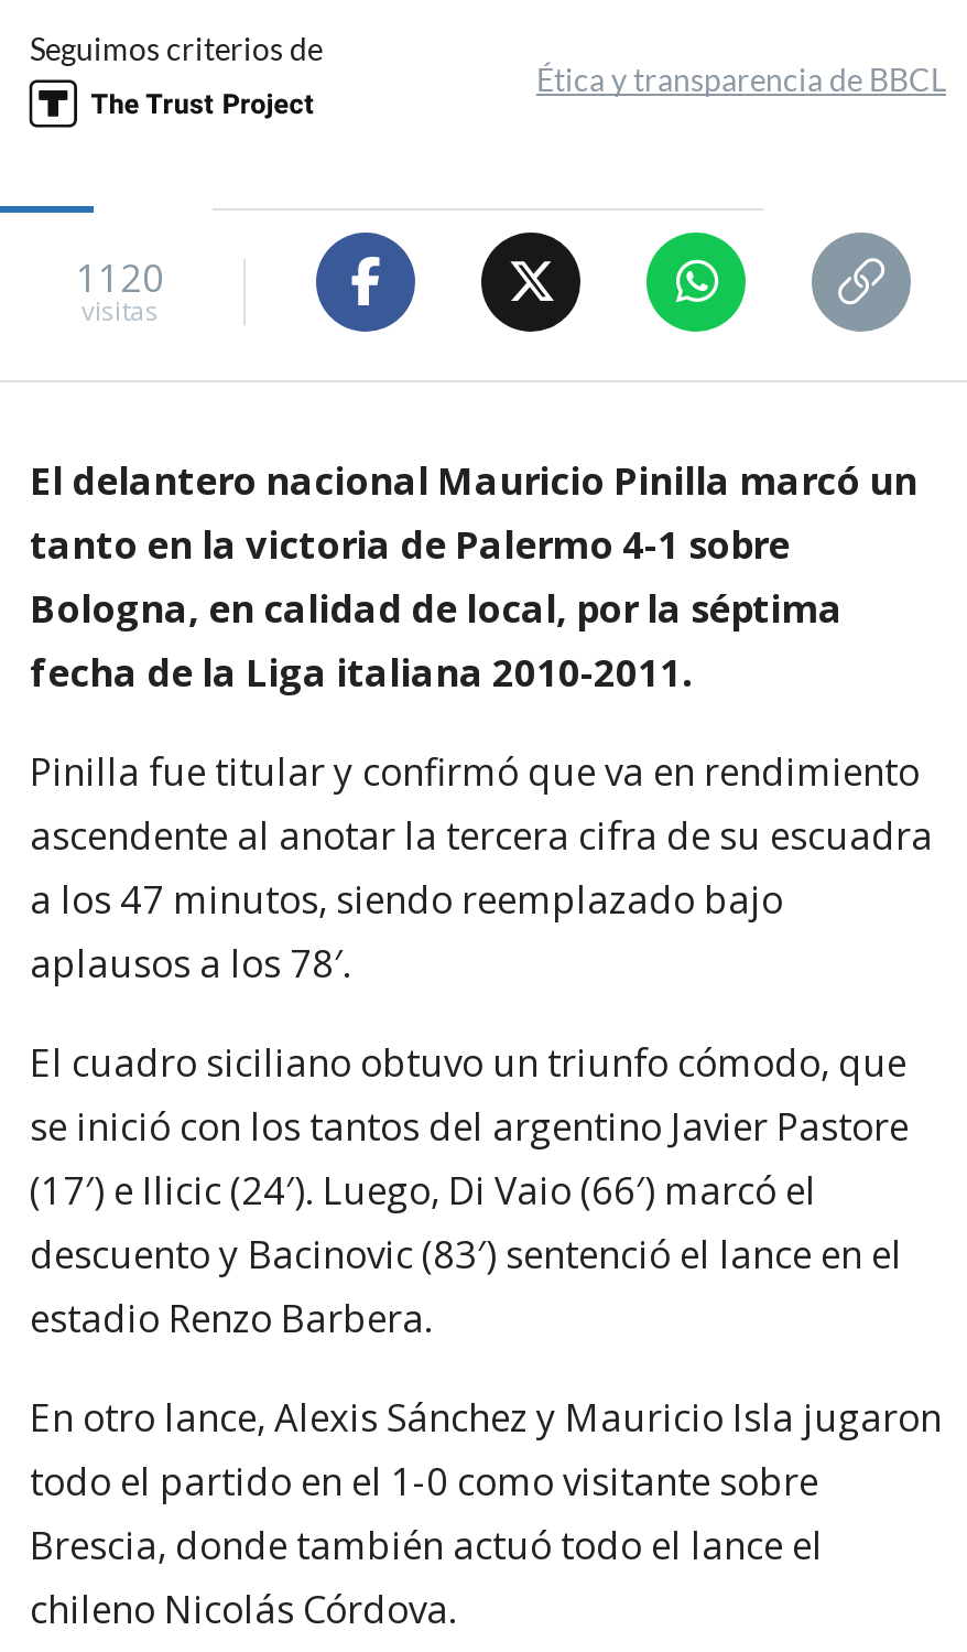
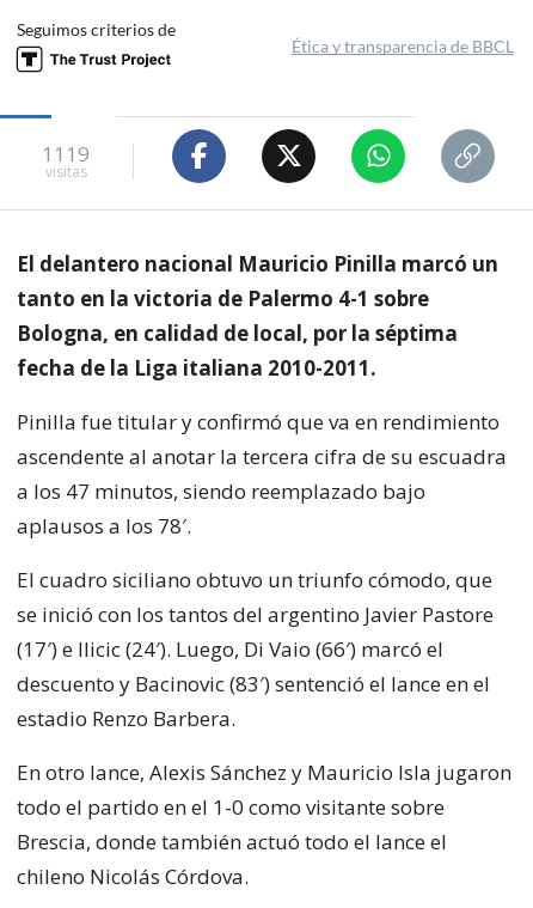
[76,253,164,304] 1120 -> [42,140,90,168] 1119

